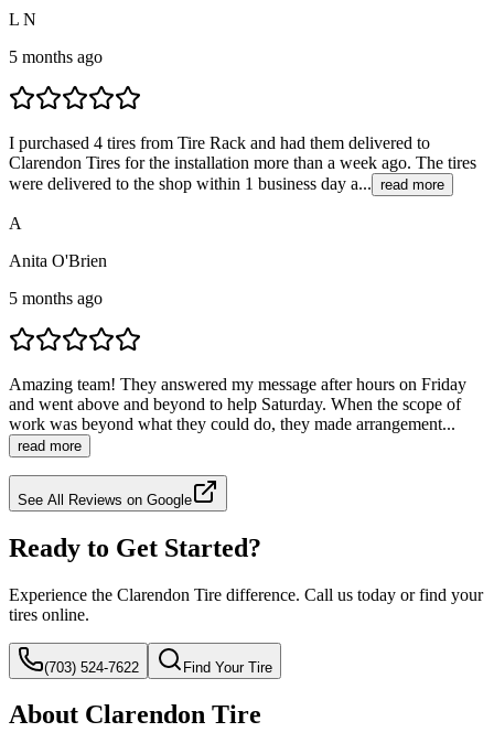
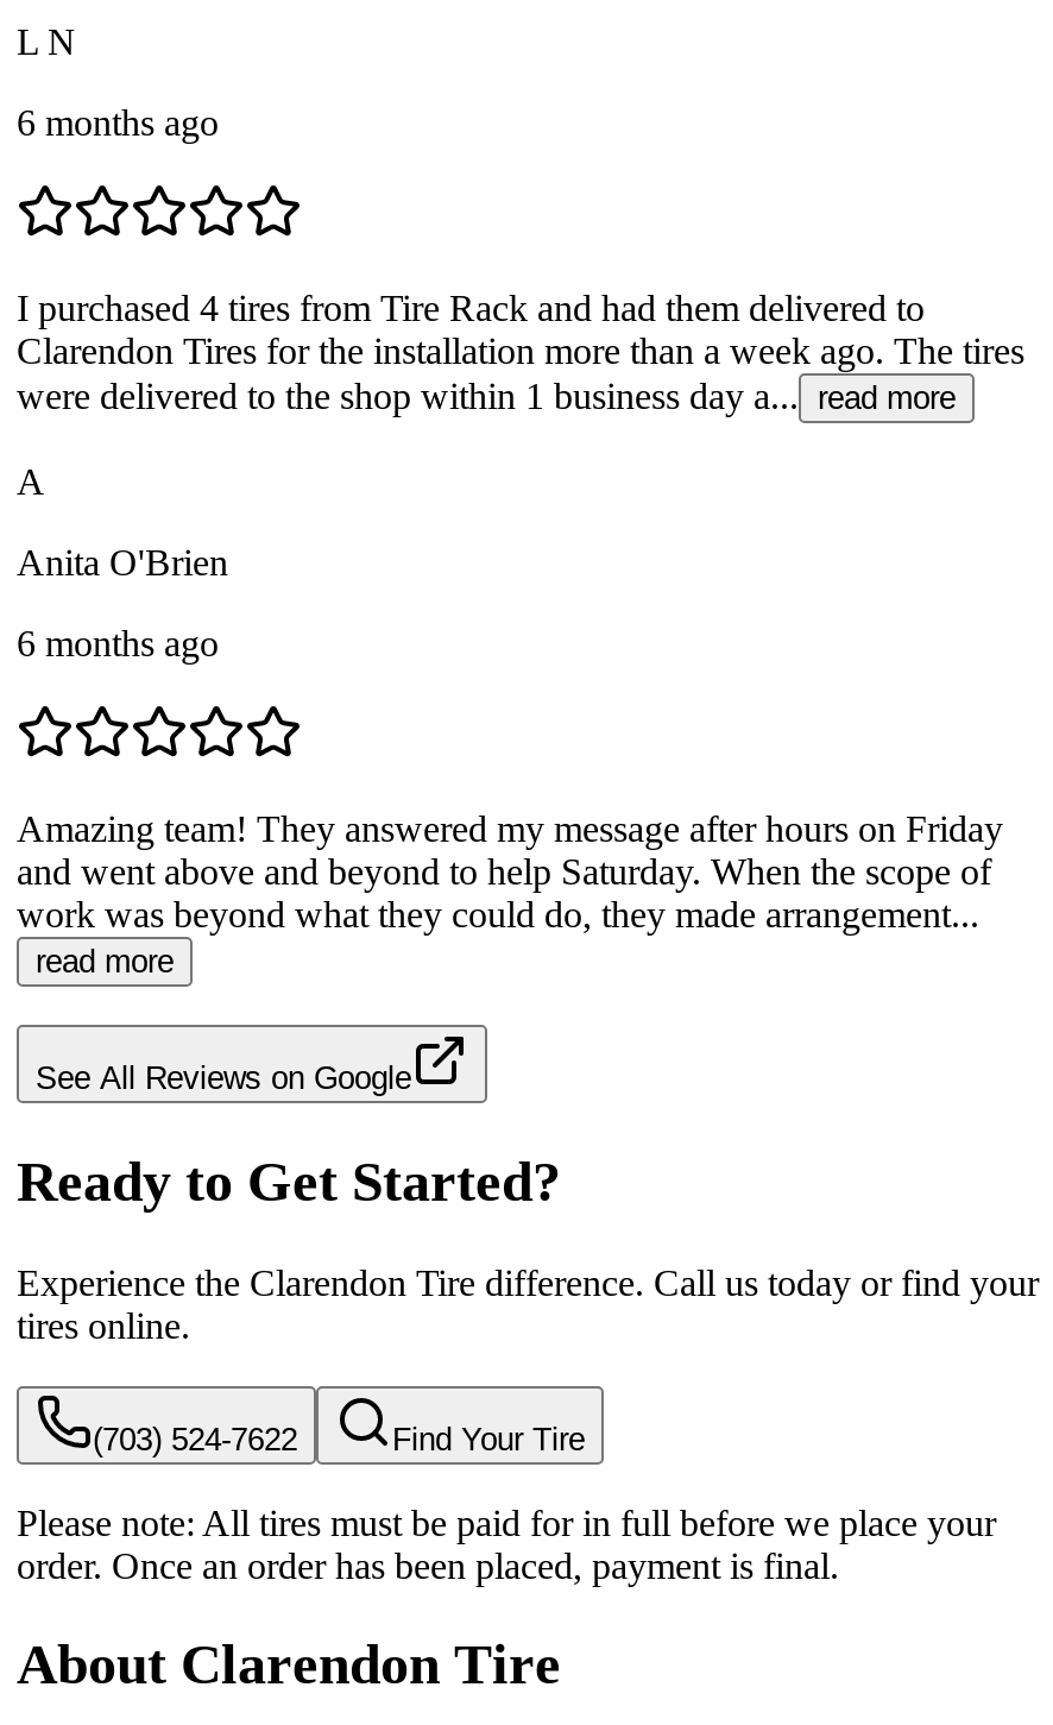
[9,47,103,66] 5 months ago -> [17,102,219,142] 6 months ago
[9,289,103,307] 5 months ago -> [17,622,219,663] 6 months ago
none -> [17,1502,996,1585] Please note: All tires must be paid for in full before we place your | order. Once an order has been placed, payment is final.

